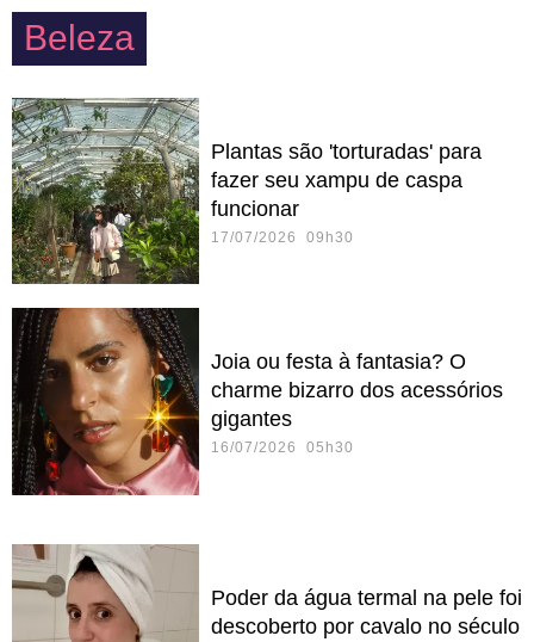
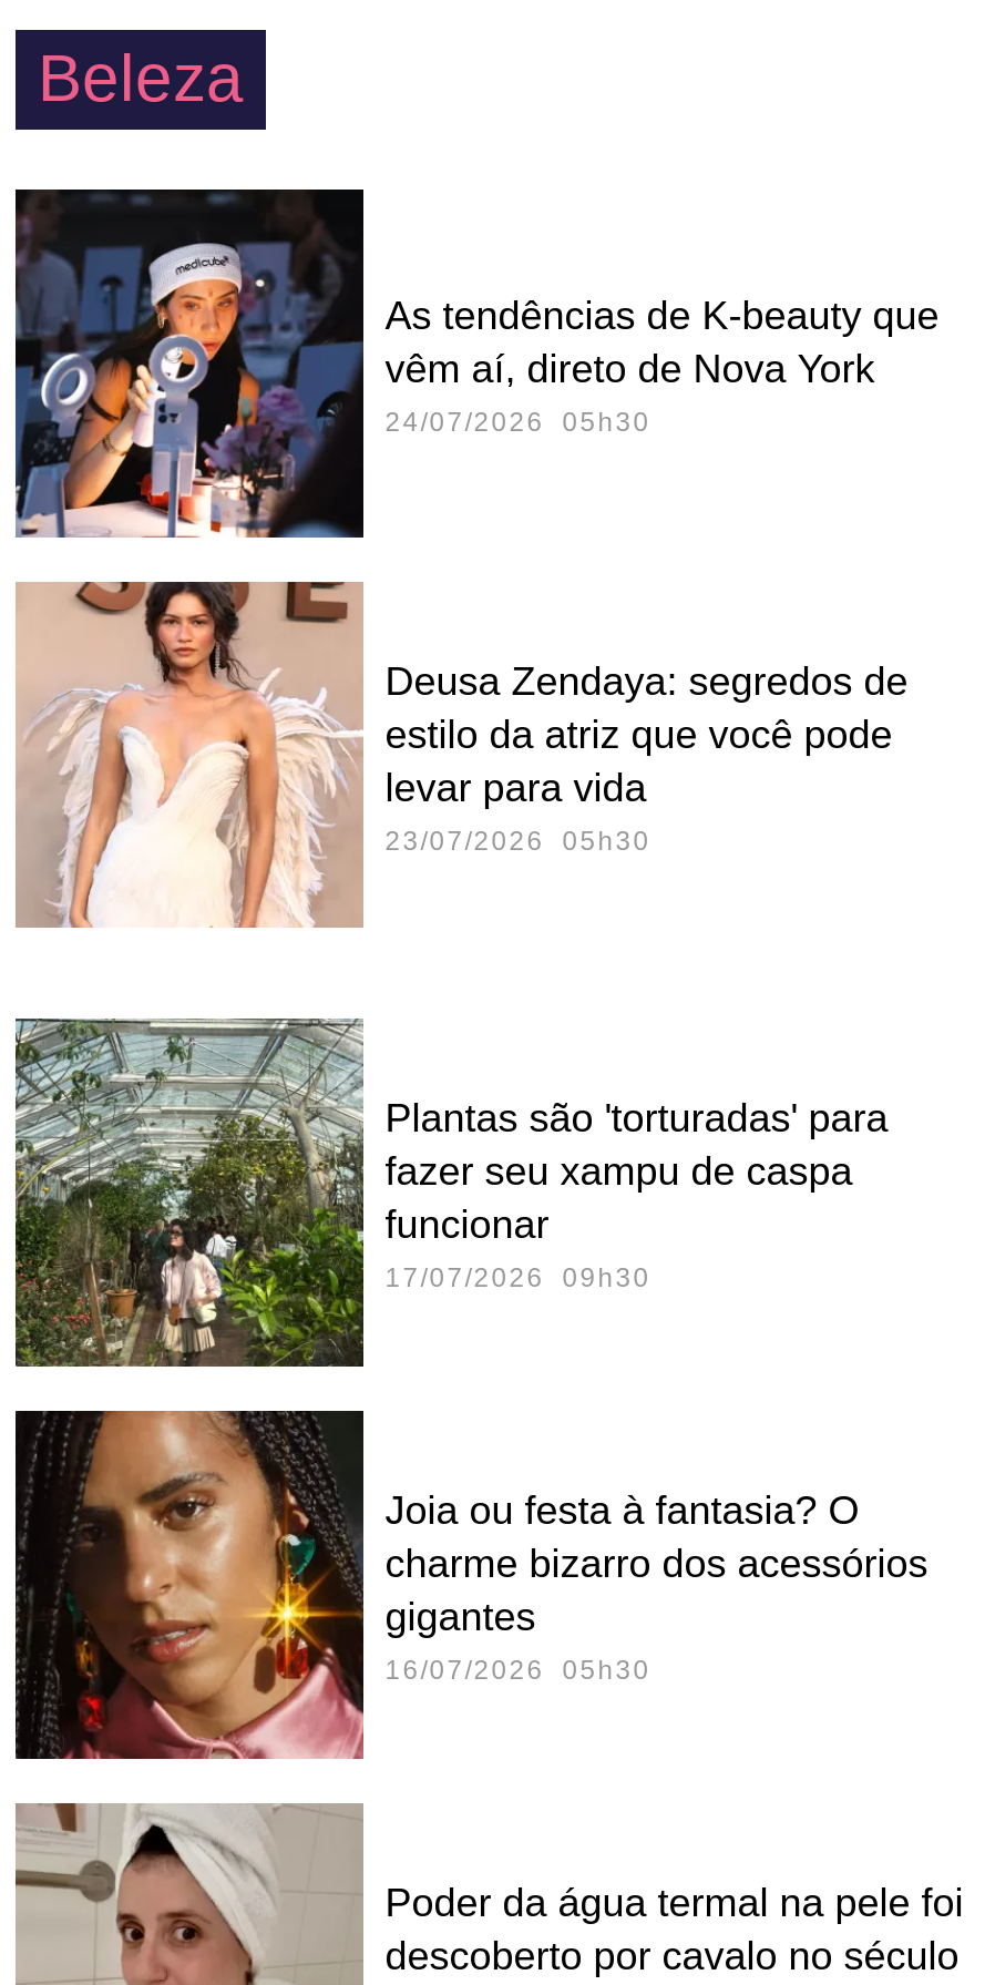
none -> [13,188,939,539] [image] | As tendências de K-beauty que | vêm aí, direto de Nova York | 24/07/2026 05h30
none -> [16,579,908,929] [image] | Deusa Zendaya: segredos de | estilo da atriz que você pode | levar para vida | 23/07/2026 05h30
moved [10,95,503,456] -> [11,1015,928,1686]: [image] | Plantas são 'torturadas' para | fazer seu xampu de caspa | ... | gigantes | 16/07/2026 05h30

